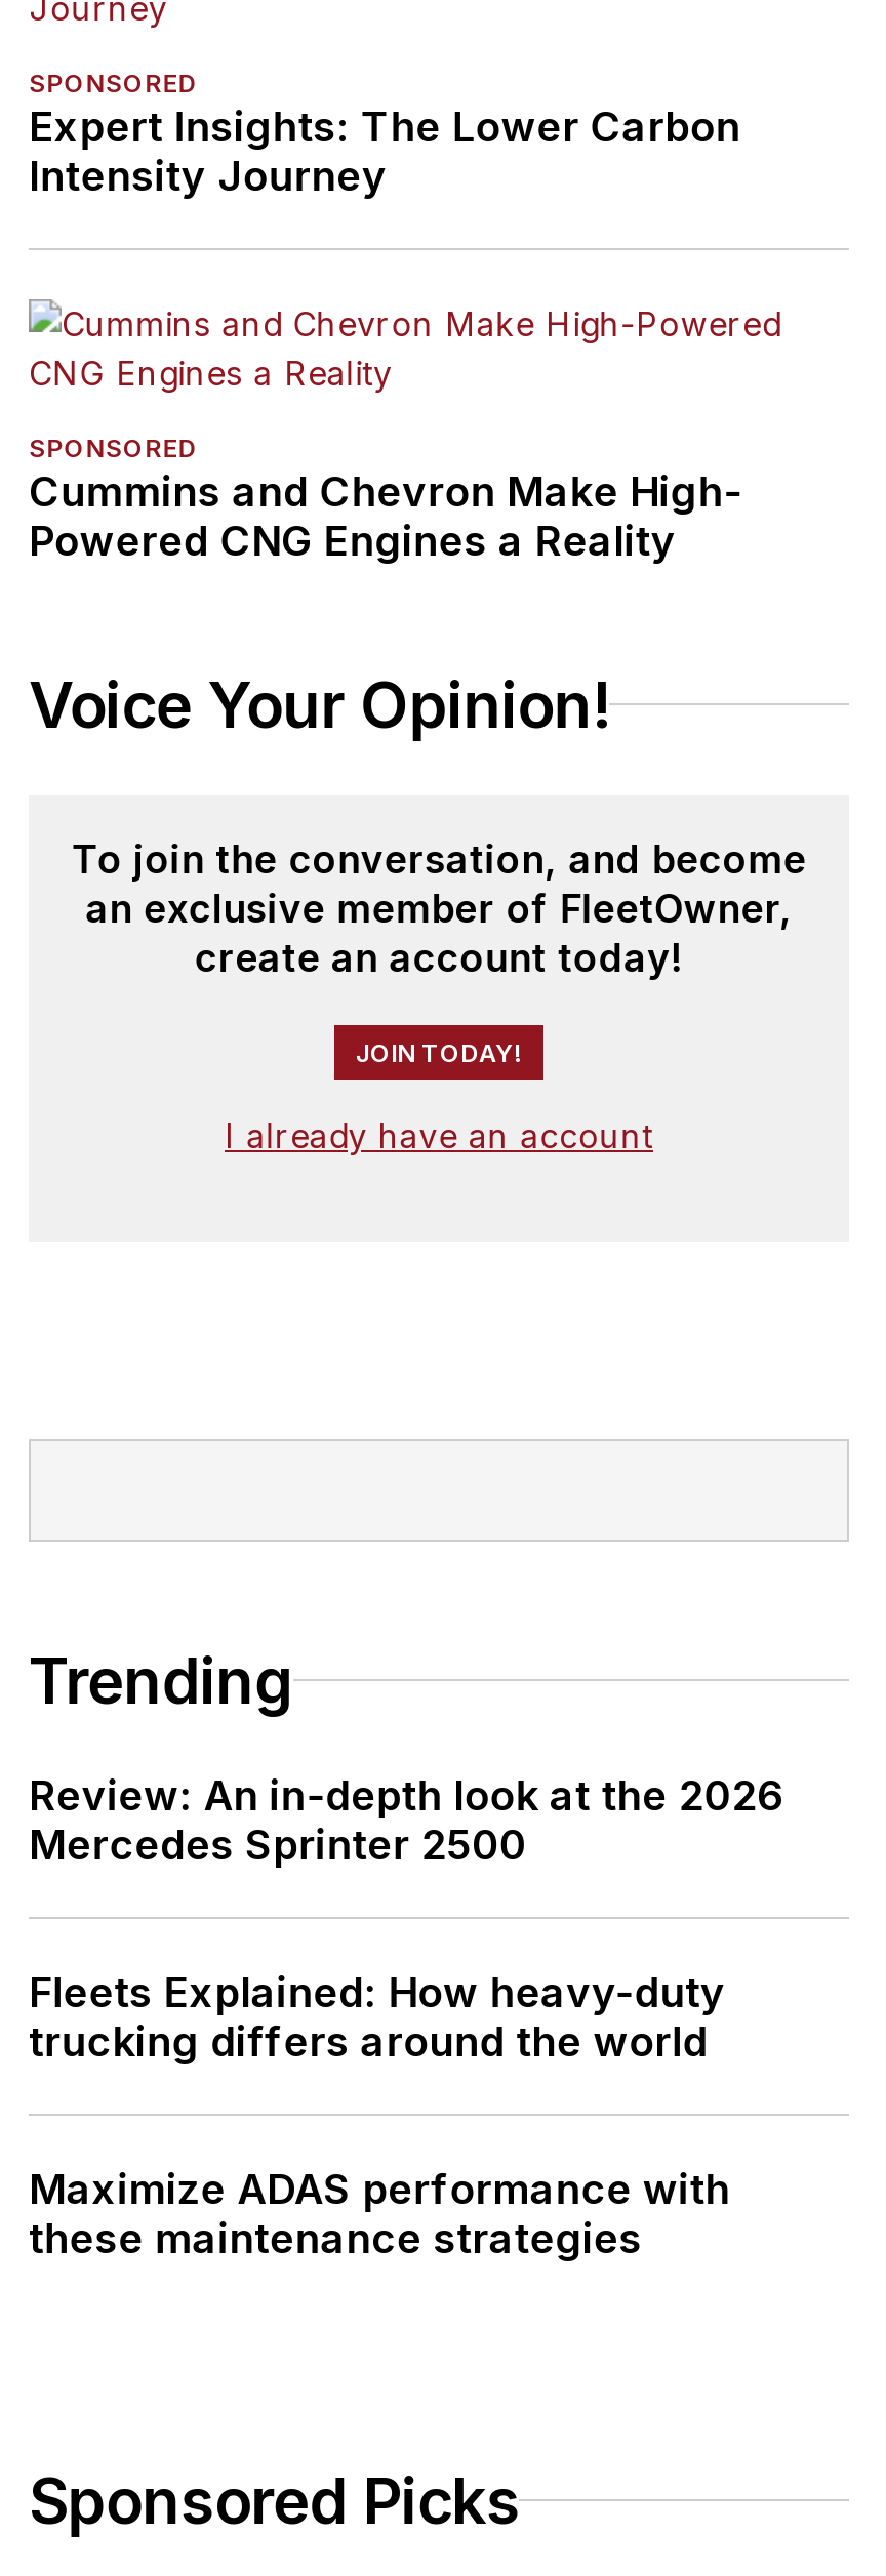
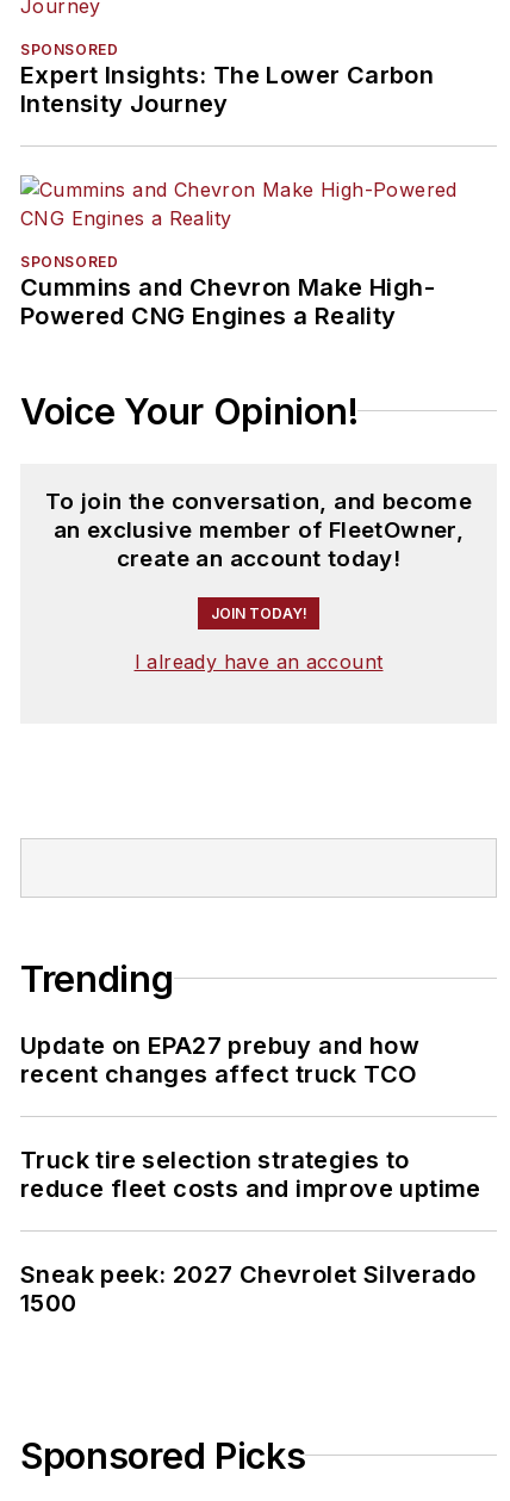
[29,1771,784,1869] Review: An in-depth look at the 2026 | Mercedes Sprinter 2500 -> [20,1031,419,1088] Update on EPA27 prebuy and how | recent changes affect truck TCO
[29,1968,726,2066] Fleets Explained: How heavy-duty | trucking differs around the world -> [20,1145,481,1203] Truck tire selection strategies to | reduce fleet costs and improve uptime
[29,2165,730,2263] Maximize ADAS performance with | these maintenance strategies -> [20,1260,476,1317] Sneak peek: 2027 Chevrolet Silverado | 1500

